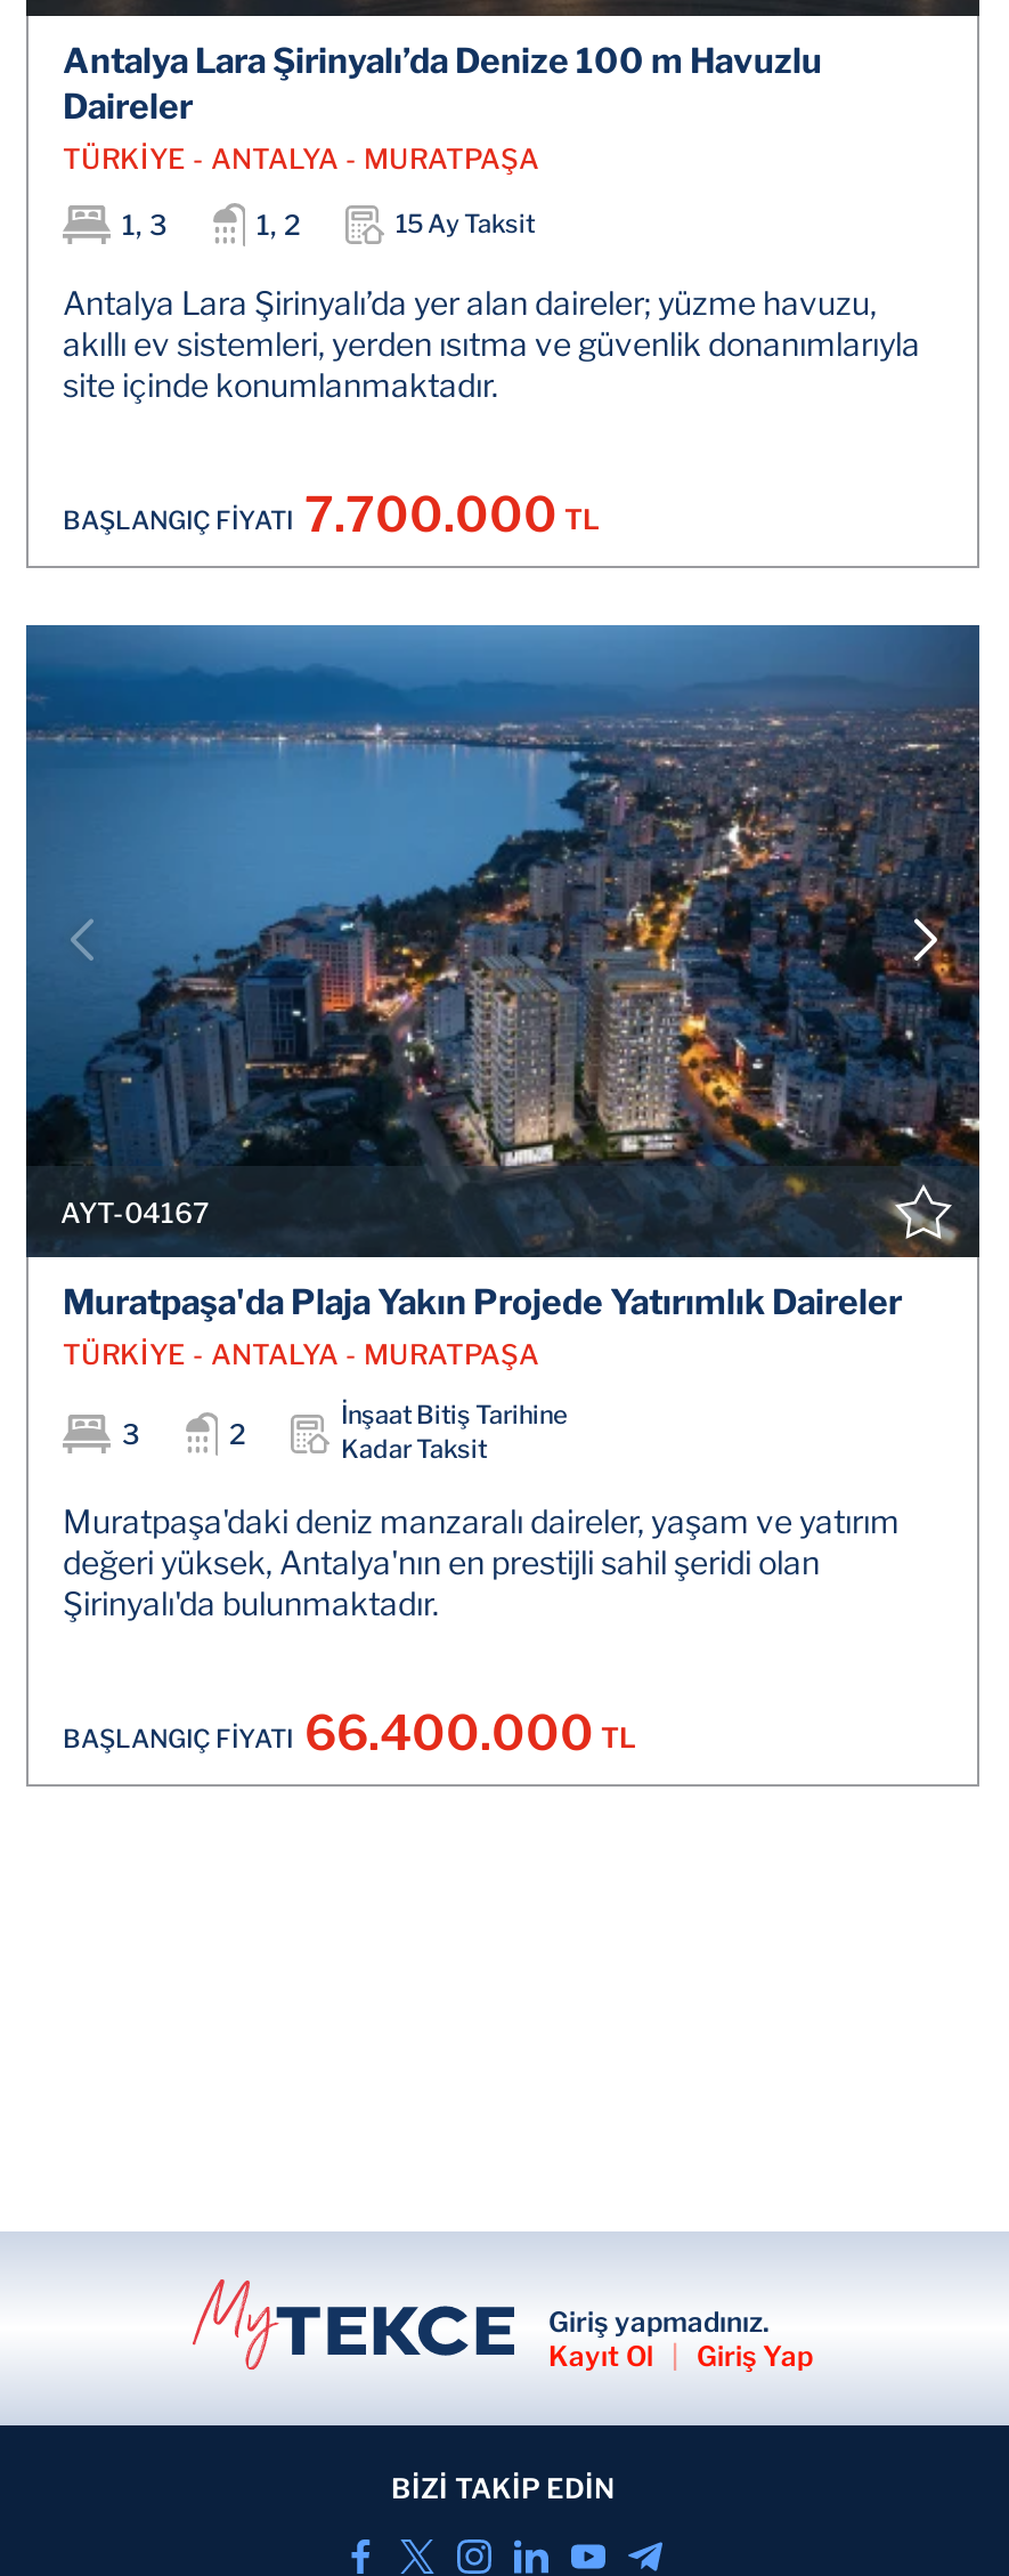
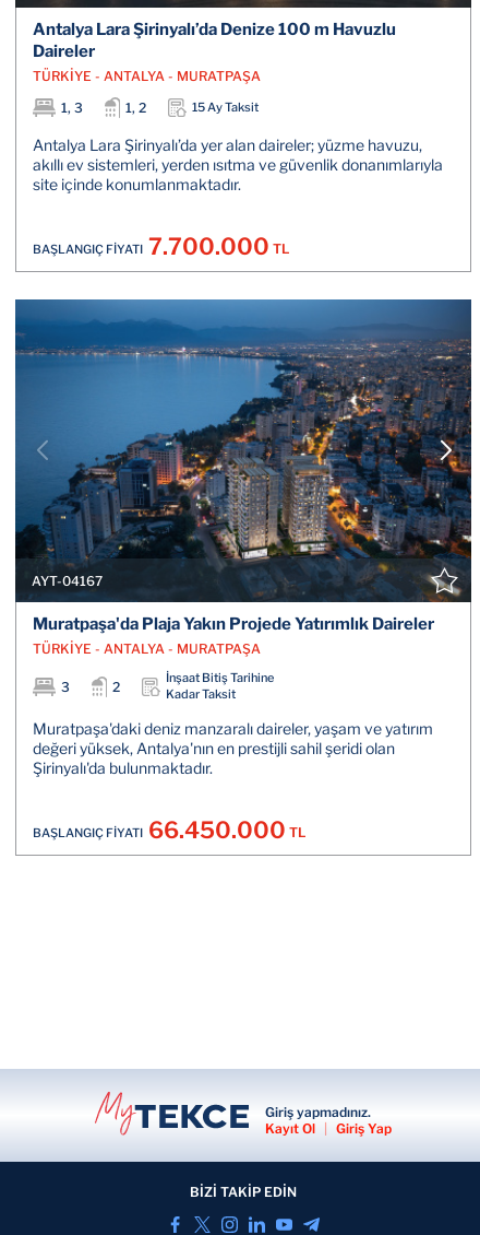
[63,1705,635,1762] BAŞLANGIÇ FİYATI 66.400.000 TL -> [33,817,305,844] BAŞLANGIÇ FİYATI 66.450.000 TL

